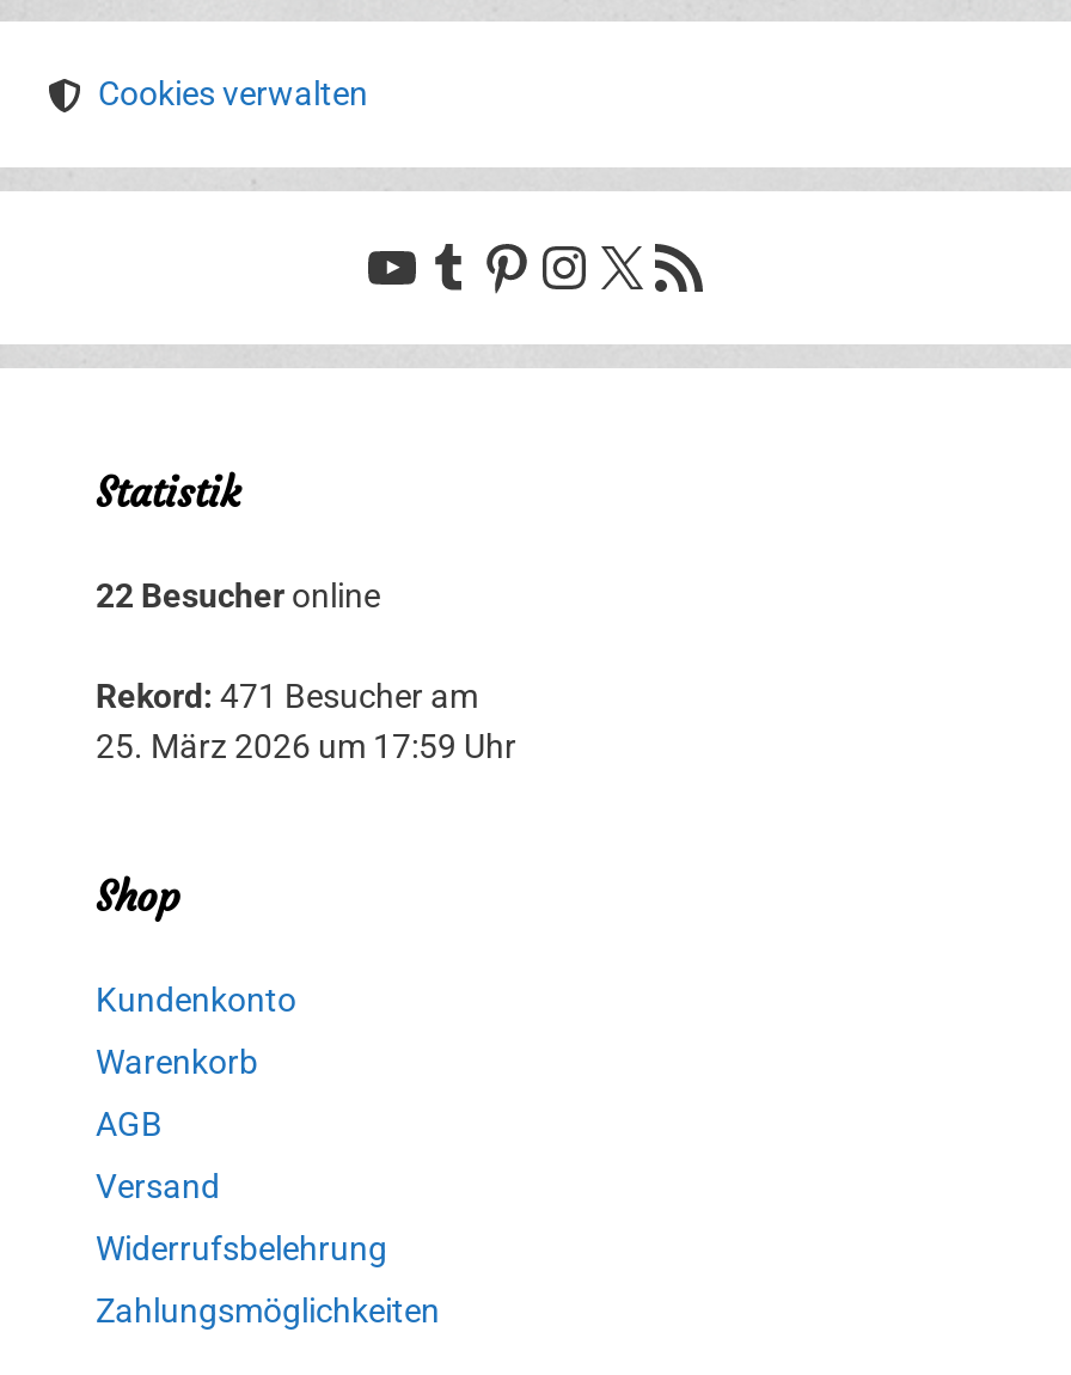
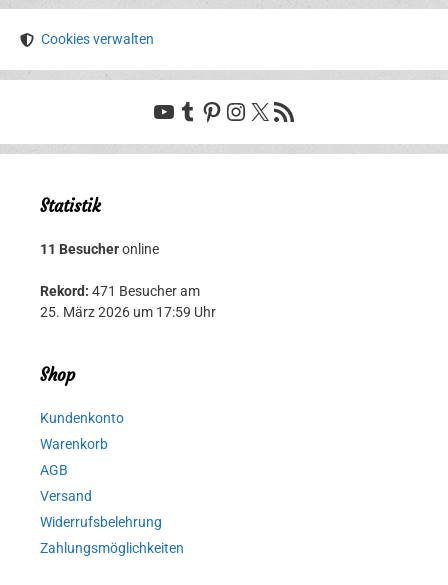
[96,577,380,615] 22 Besucher online -> [40,241,159,257] 11 Besucher online

